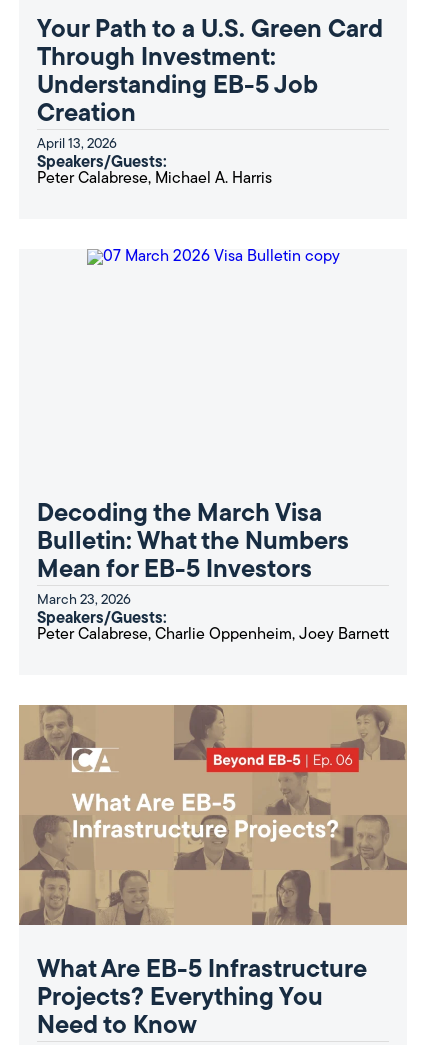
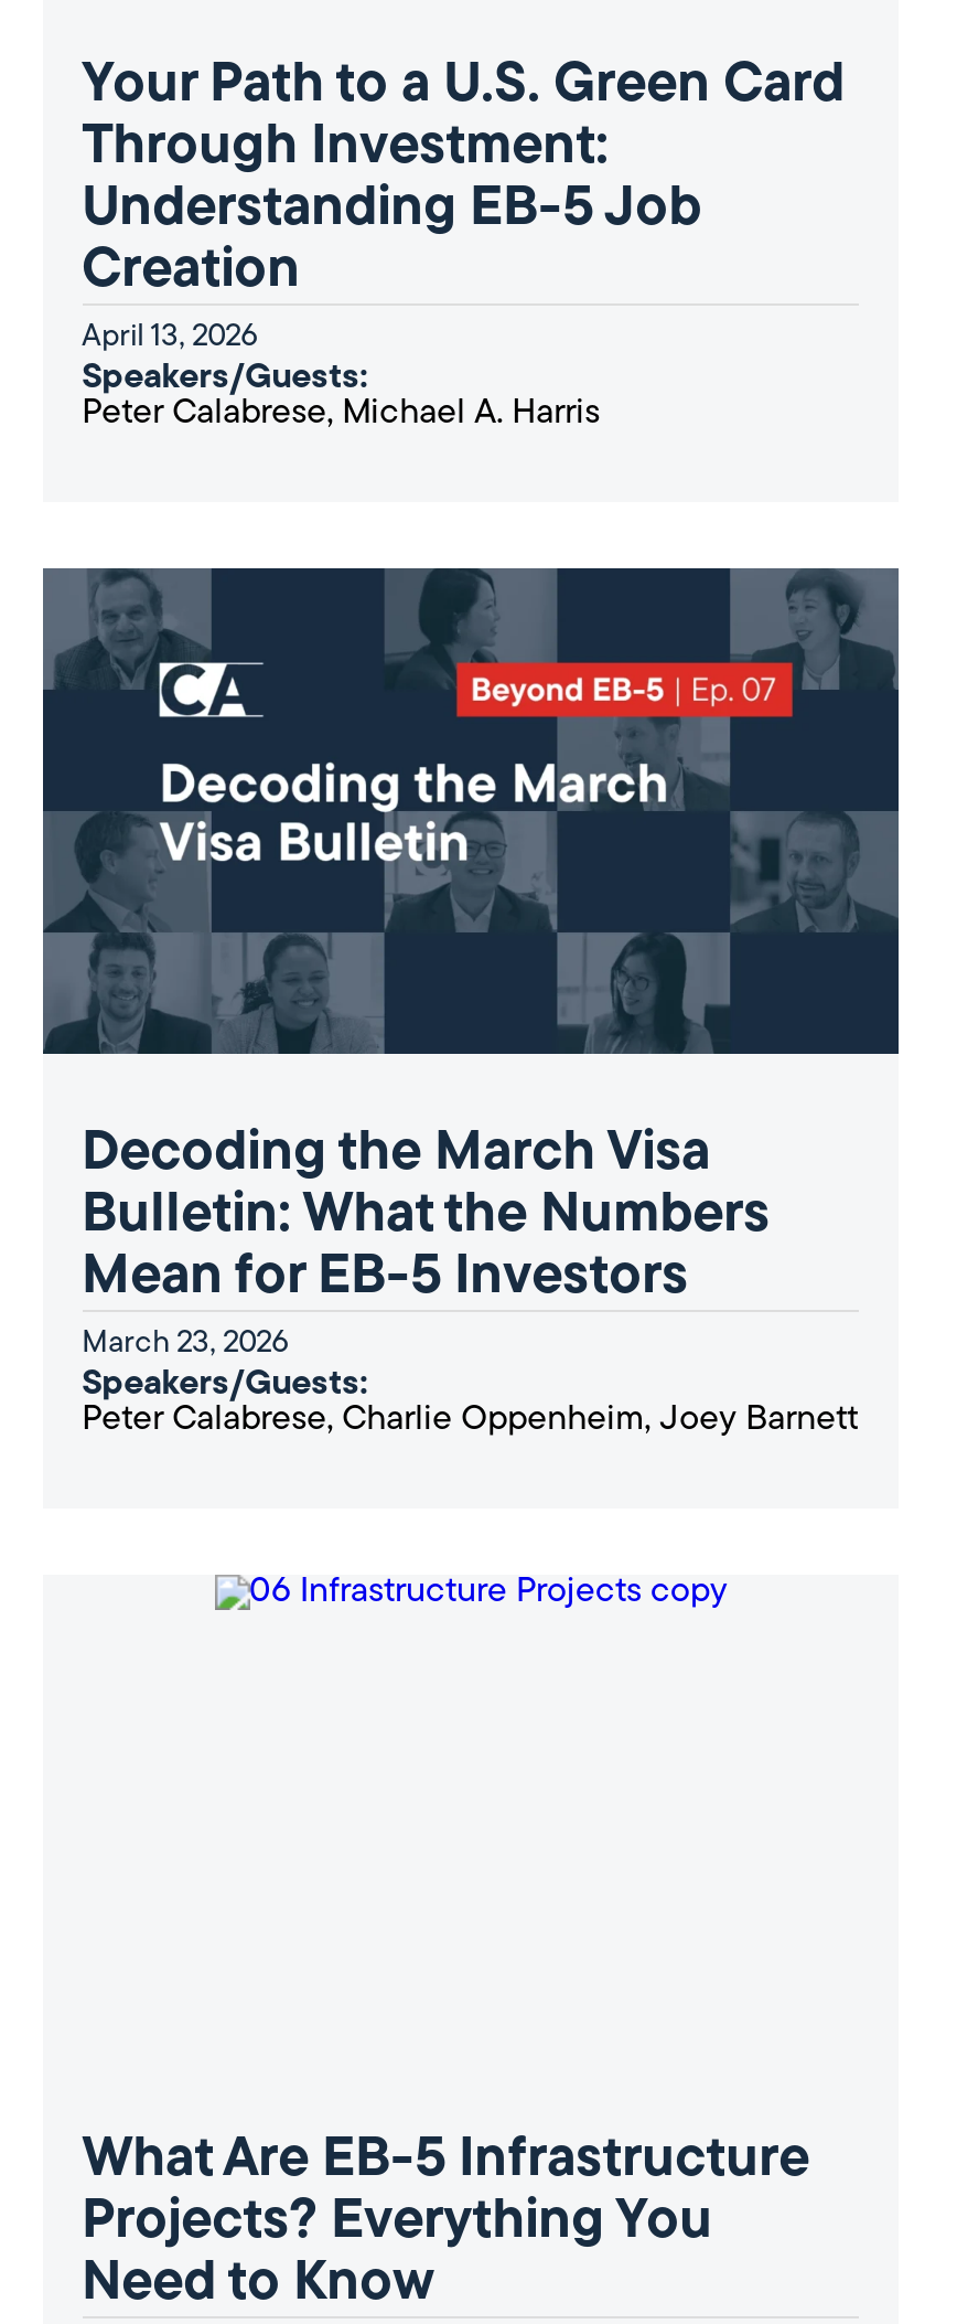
none -> [41,566,901,1056] [image]
[18,704,408,926] [image] -> none

